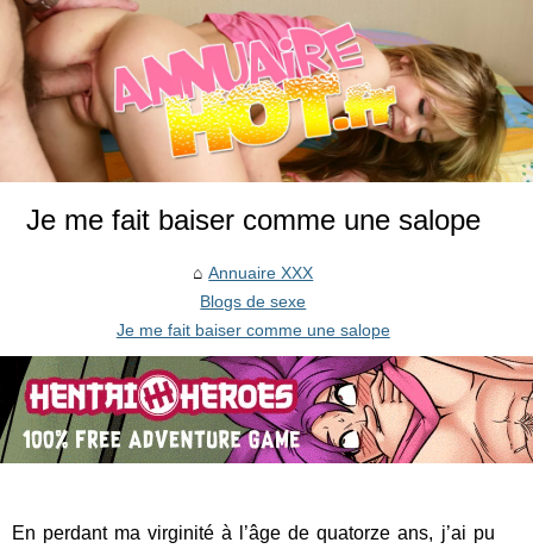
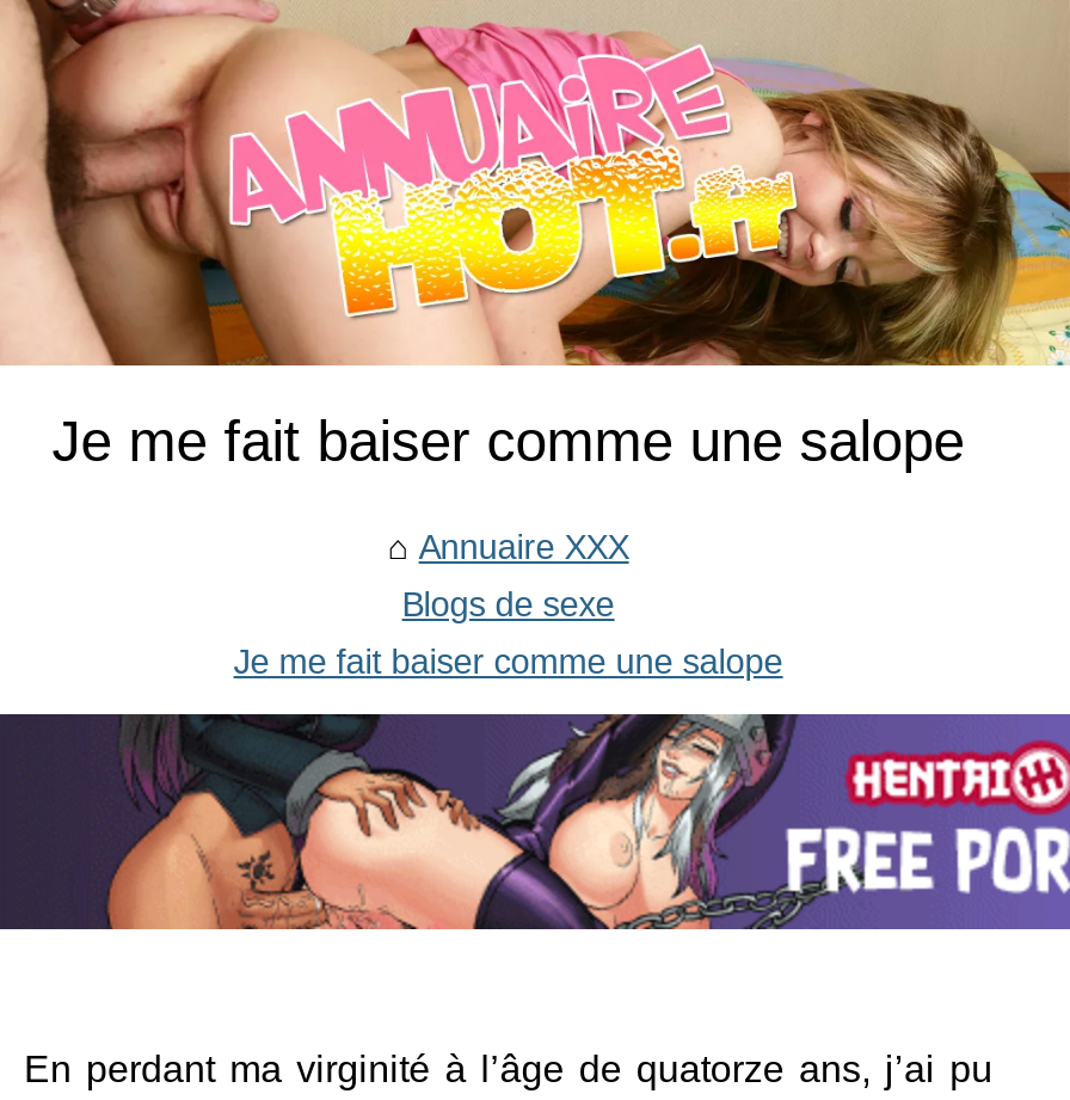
[4,355,529,464] [image] -> [7,712,1063,932] [image]

